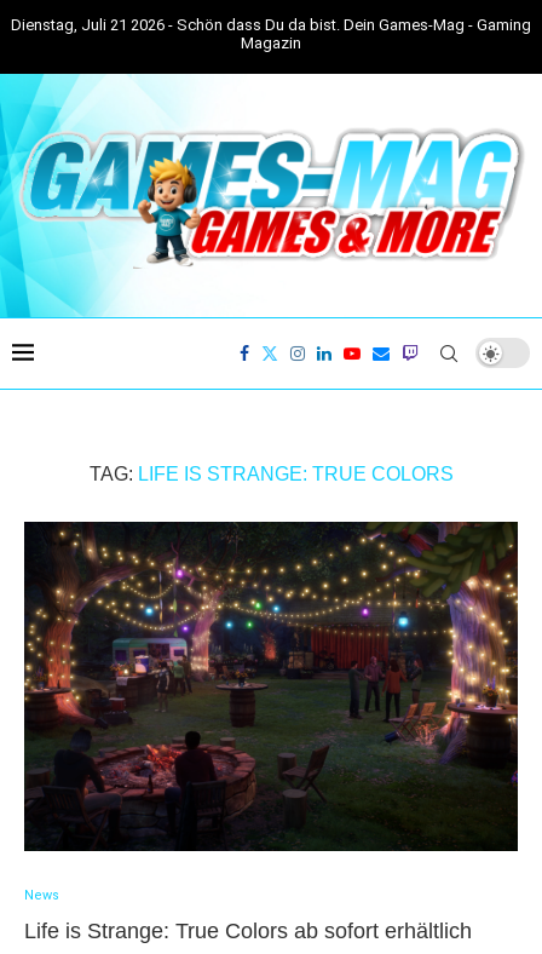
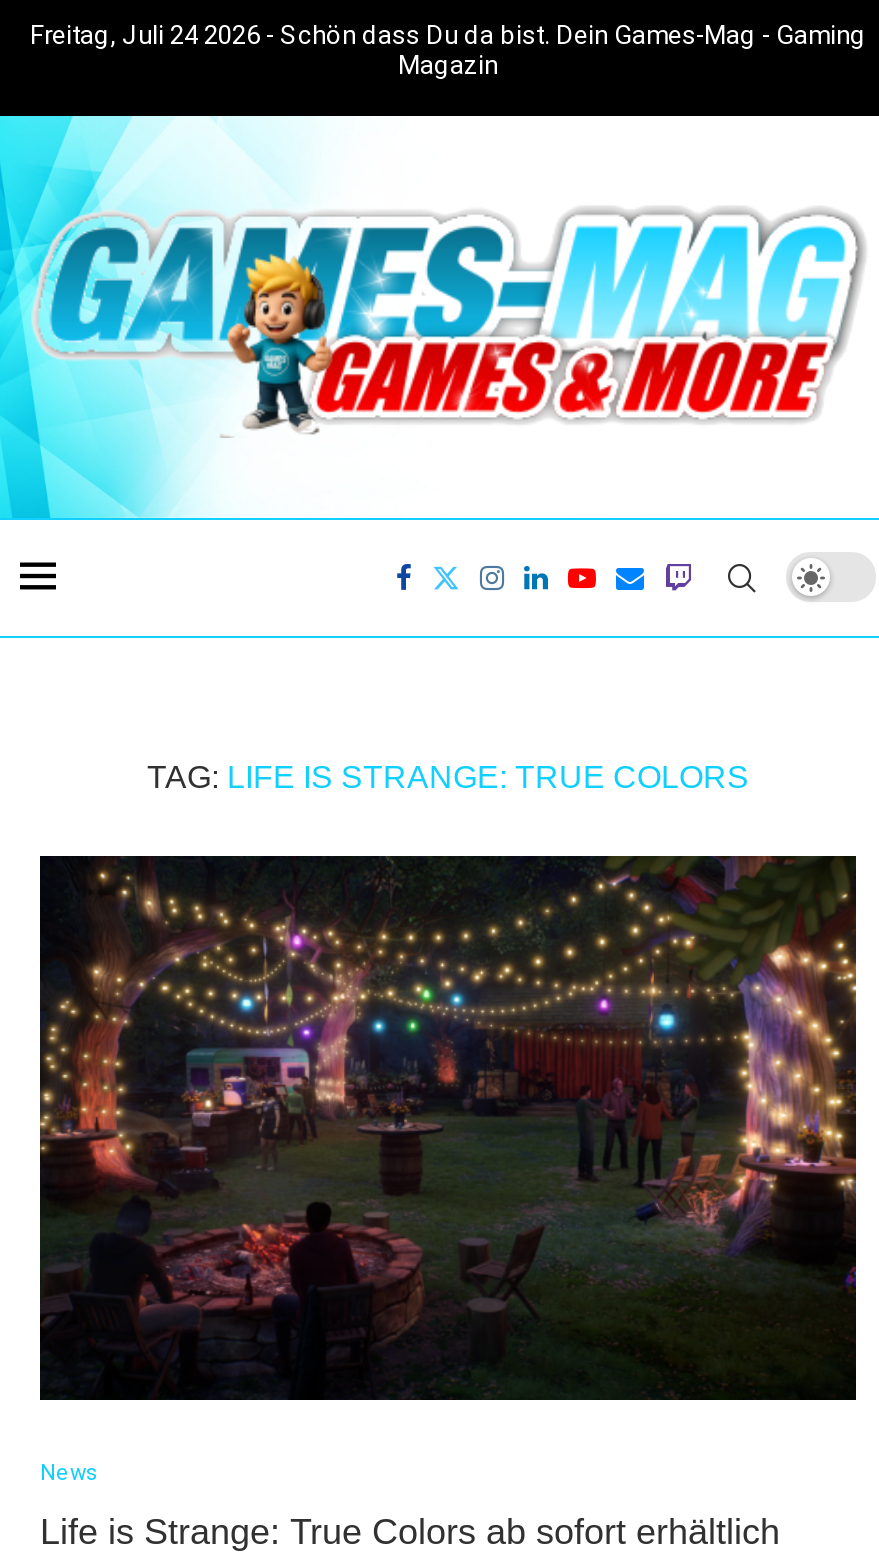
[11,16,531,34] Dienstag, Juli 21 2026 - Schön dass Du da bist. Dein Games-Mag - Gaming -> [30,20,866,50] Freitag, Juli 24 2026 - Schön dass Du da bist. Dein Games-Mag - Gaming

